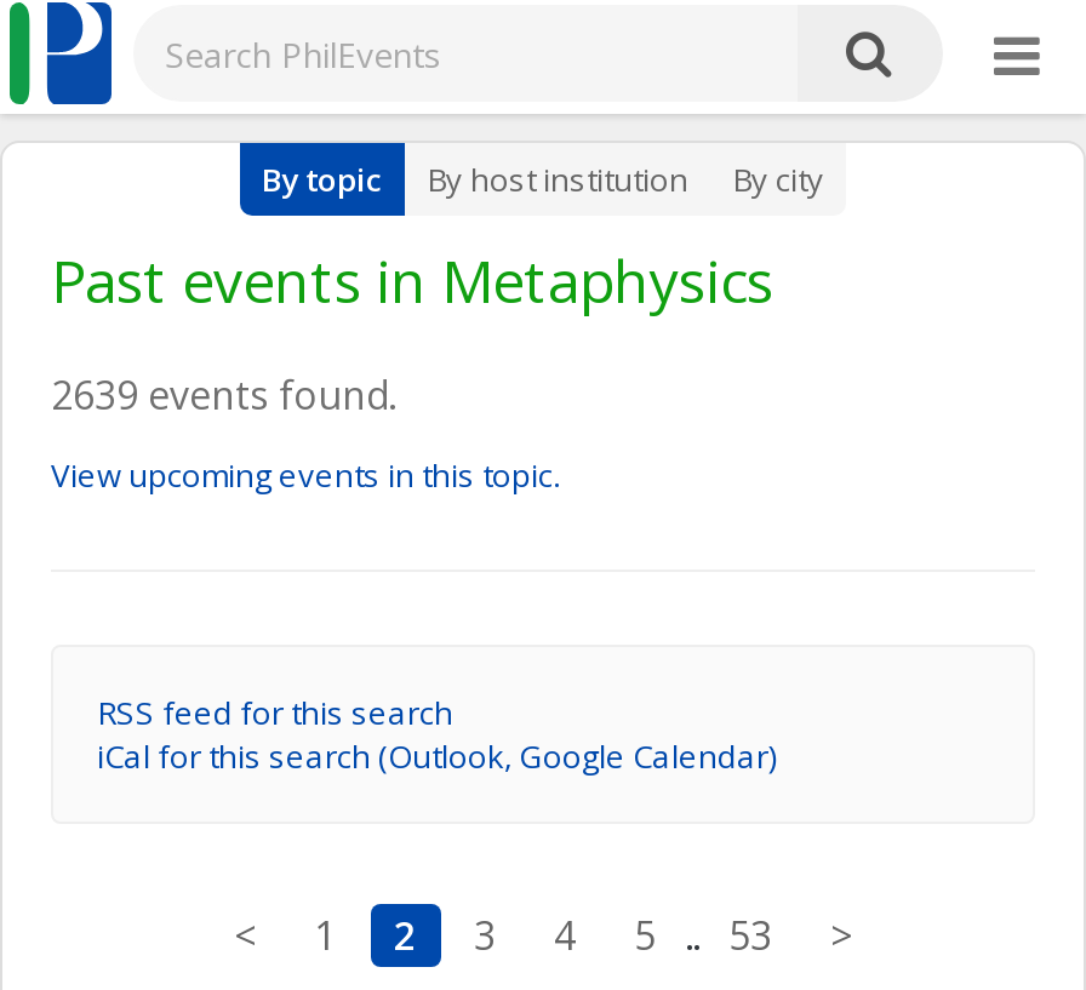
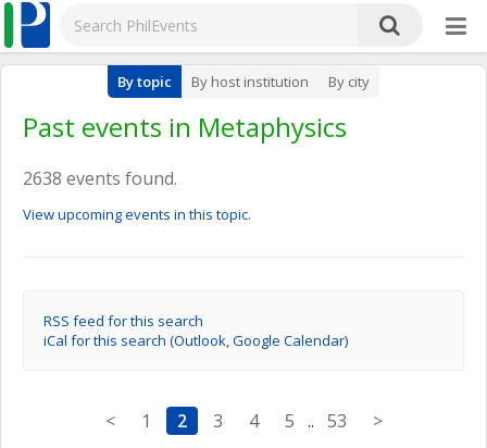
[51,368,395,422] 2639 events found. -> [23,166,177,190] 2638 events found.

